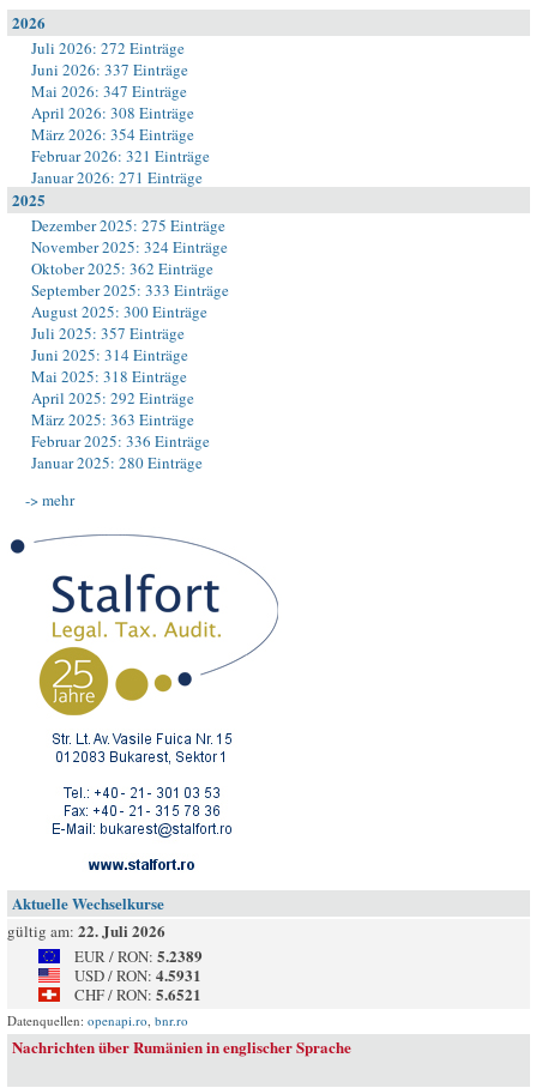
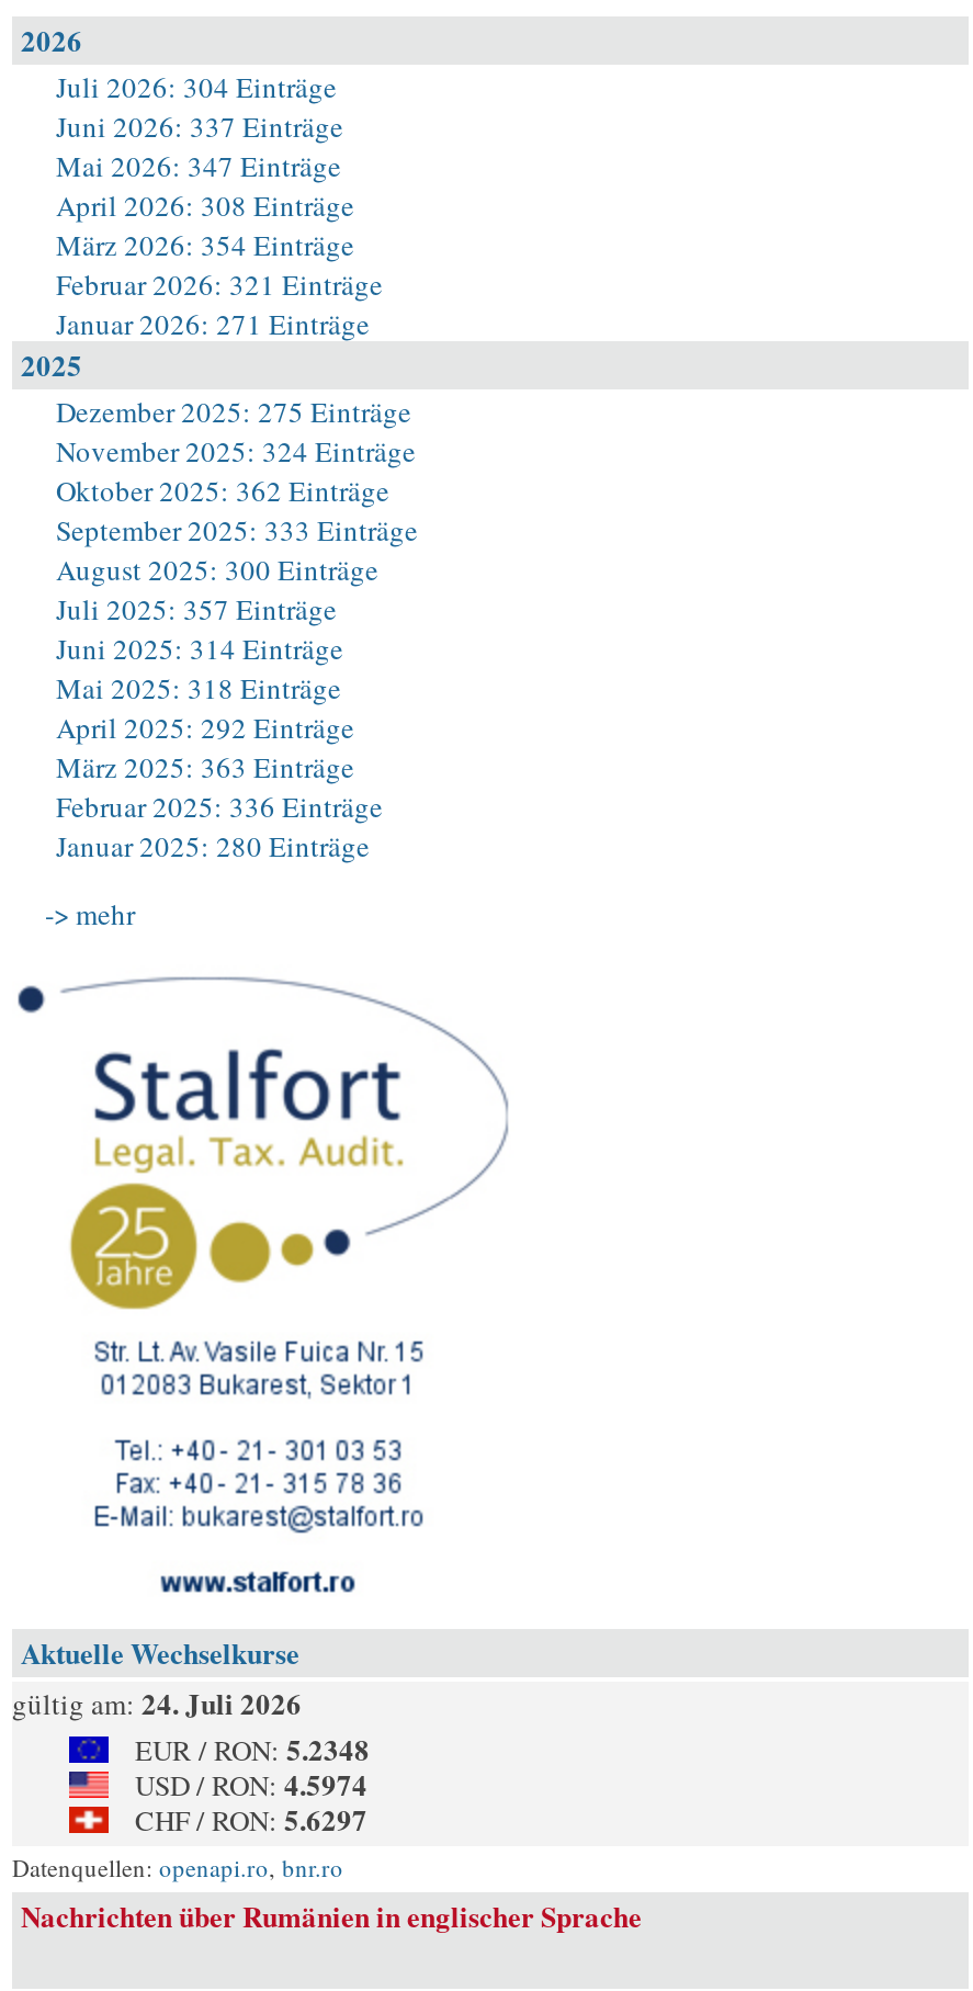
[31,37,185,59] Juli 2026: 272 Einträge -> [56,67,337,106] Juli 2026: 304 Einträge
[7,919,165,942] gültig am: 22. Juli 2026 -> [12,1682,302,1723] gültig am: 24. Juli 2026
[74,944,203,967] EUR / RON: 5.2389 -> [135,1728,370,1769] EUR / RON: 5.2348
[74,963,201,986] USD / RON: 4.5931 -> [135,1763,367,1805] USD / RON: 4.5974
[74,983,201,1005] CHF / RON: 5.6521 -> [135,1798,367,1840] CHF / RON: 5.6297

